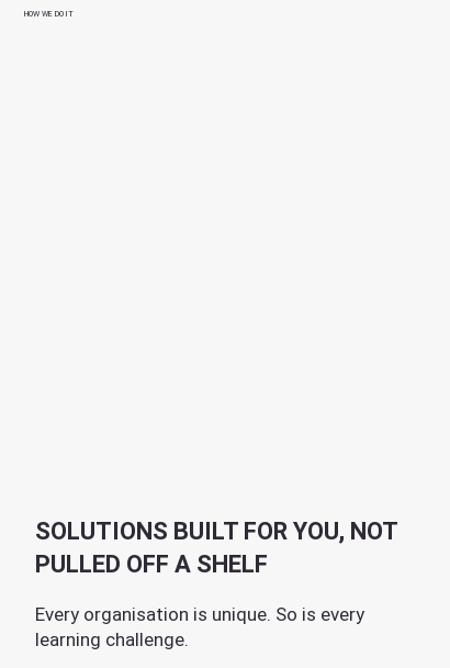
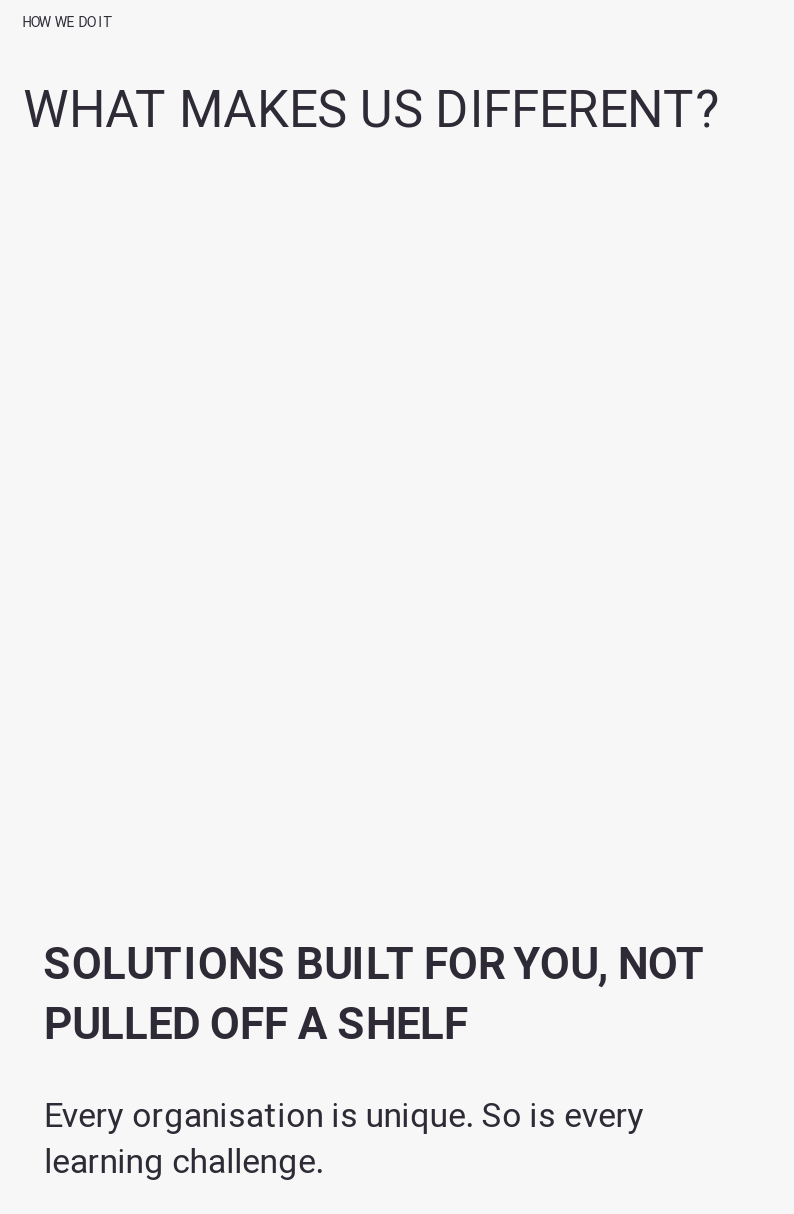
none -> [23,80,719,140] WHAT MAKES US DIFFERENT?

